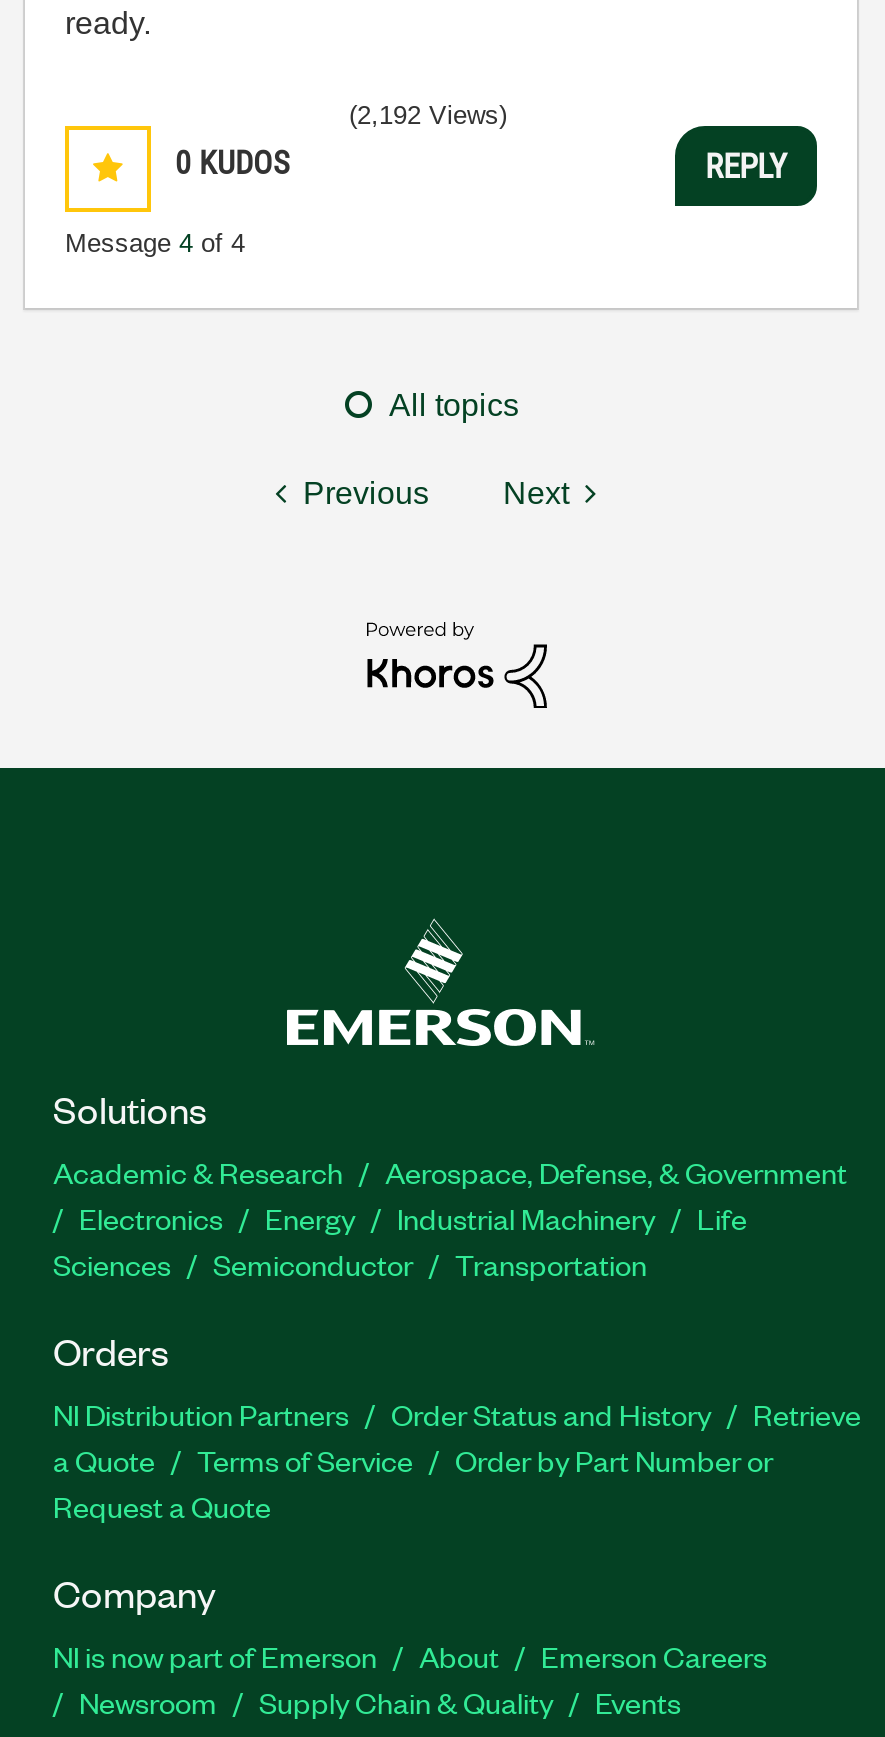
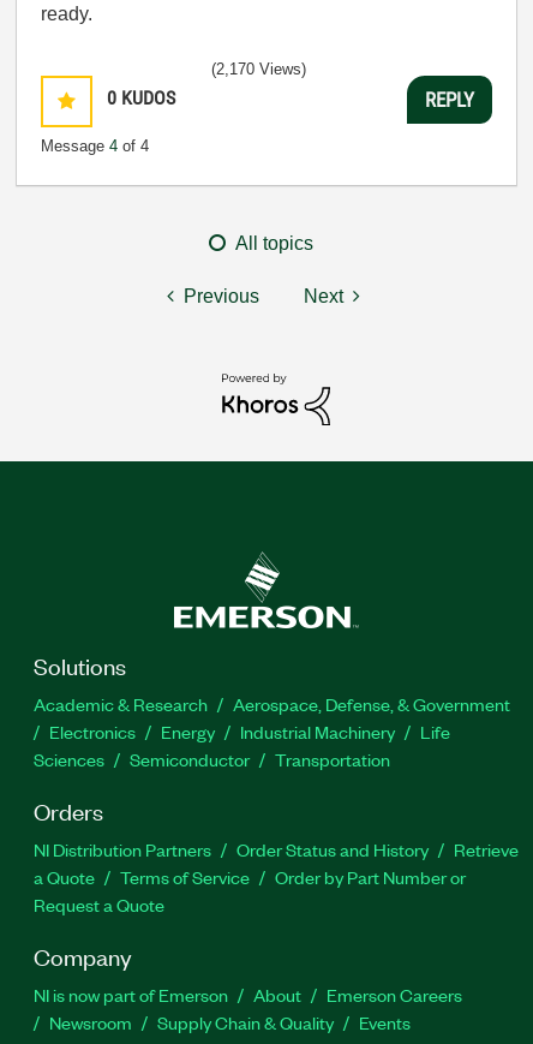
[349,100,507,130] (2,192 Views) -> [211,60,306,78] (2,170 Views)

